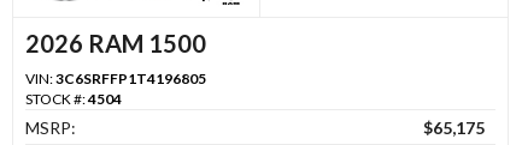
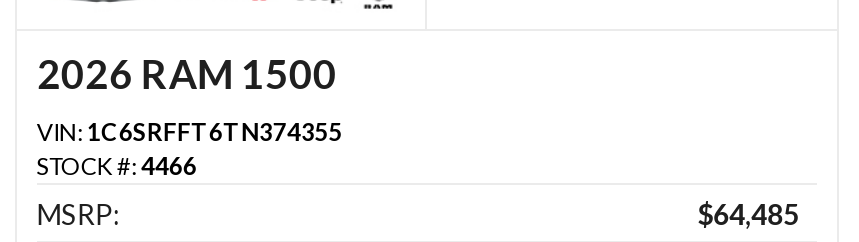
[25,70,206,88] VIN: 3C6SRFFP1T4196805 -> [37,116,343,146] VIN: 1C6SRFFT6TN374355
[25,90,122,108] STOCK #:4504 -> [37,150,197,180] STOCK #:4466
[423,118,496,138] $65,175 -> [697,196,817,230] $64,485

